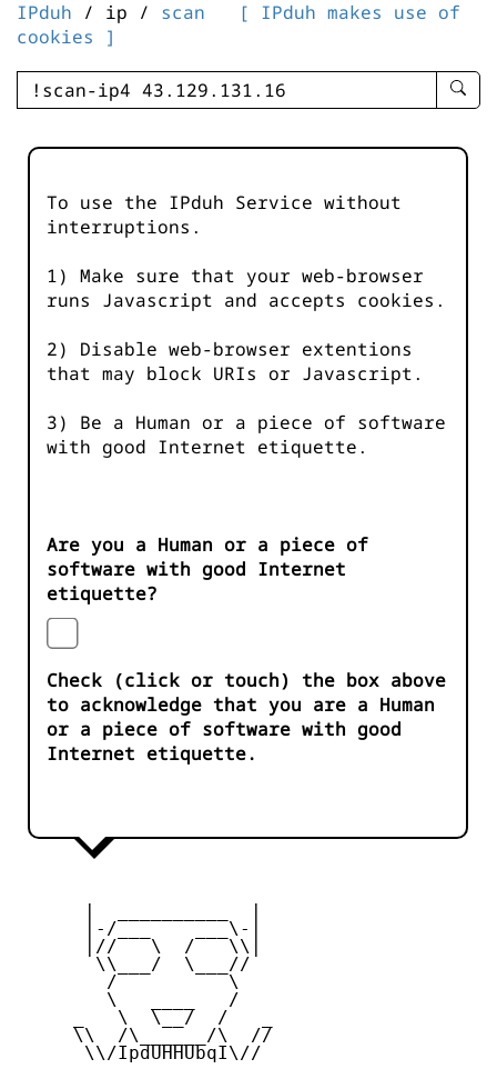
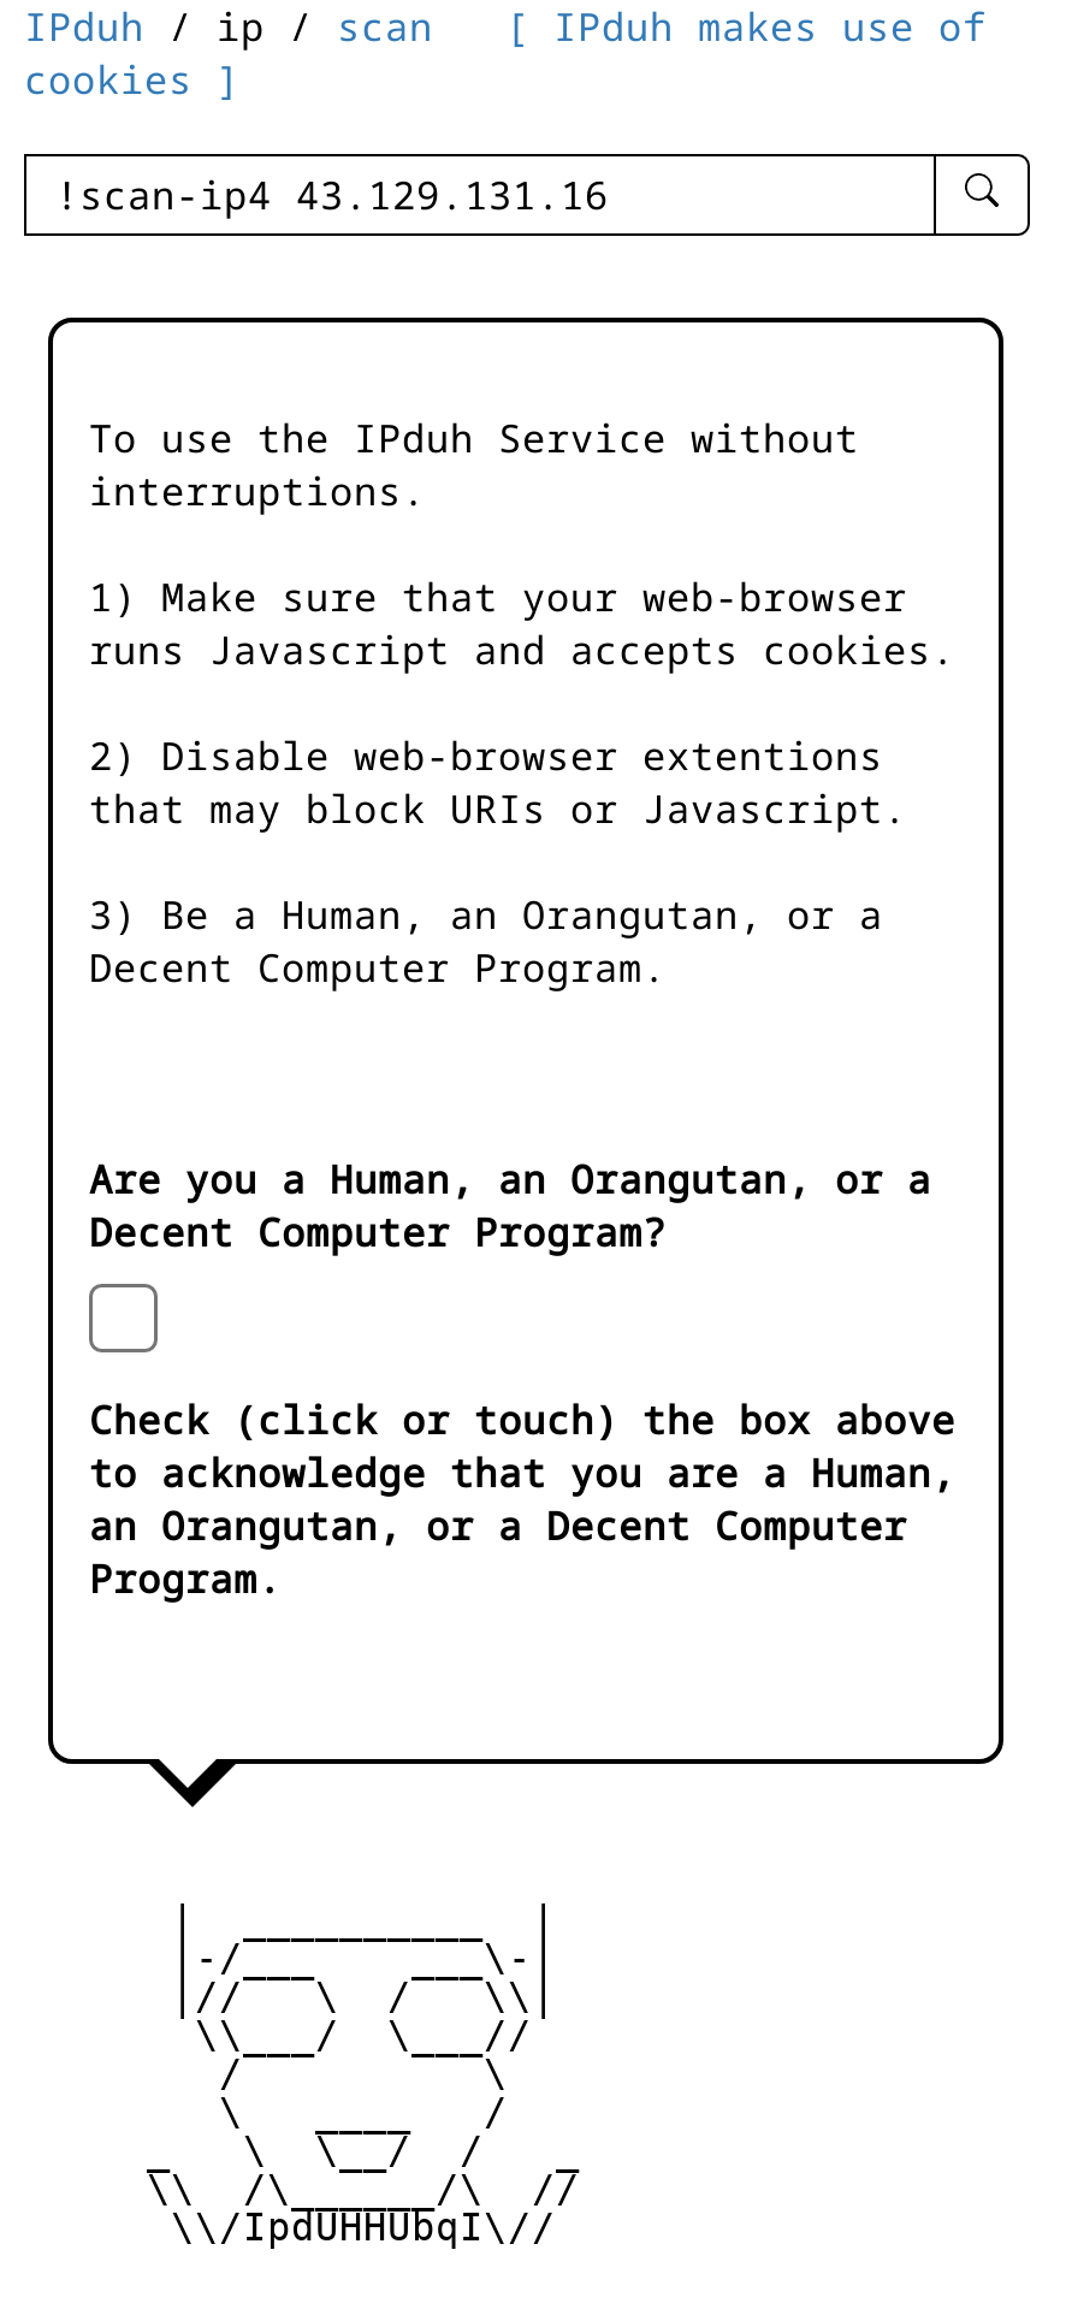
[47,410,446,459] 3) Be a Human or a piece of software | with good Internet etiquette. -> [89,888,883,994] 3) Be a Human, an Orangutan, or a | Decent Computer Program.
[47,532,368,606] Are you a Human or a piece of | software with good Internet | etiquette? -> [89,1153,931,1259] Are you a Human, an Orangutan, or a | Decent Computer Program?
[47,693,435,766] to acknowledge that you are a Human | or a piece of software with good | Internet etiquette. -> [89,1447,955,1606] to acknowledge that you are a Human, | an Orangutan, or a Decent Computer | Program.

